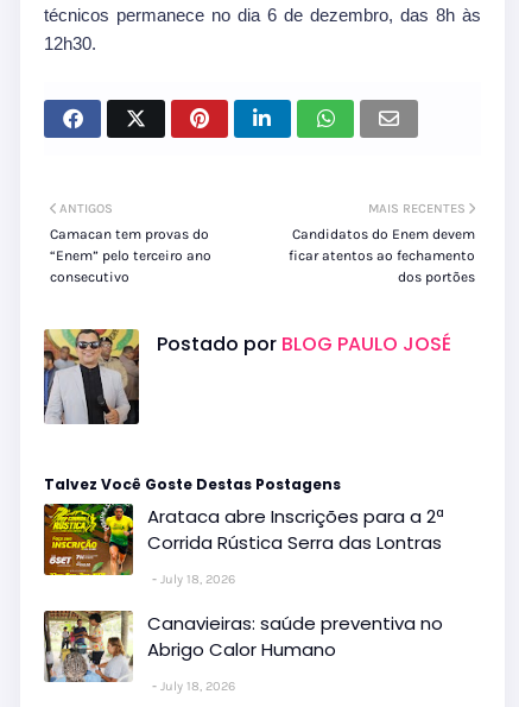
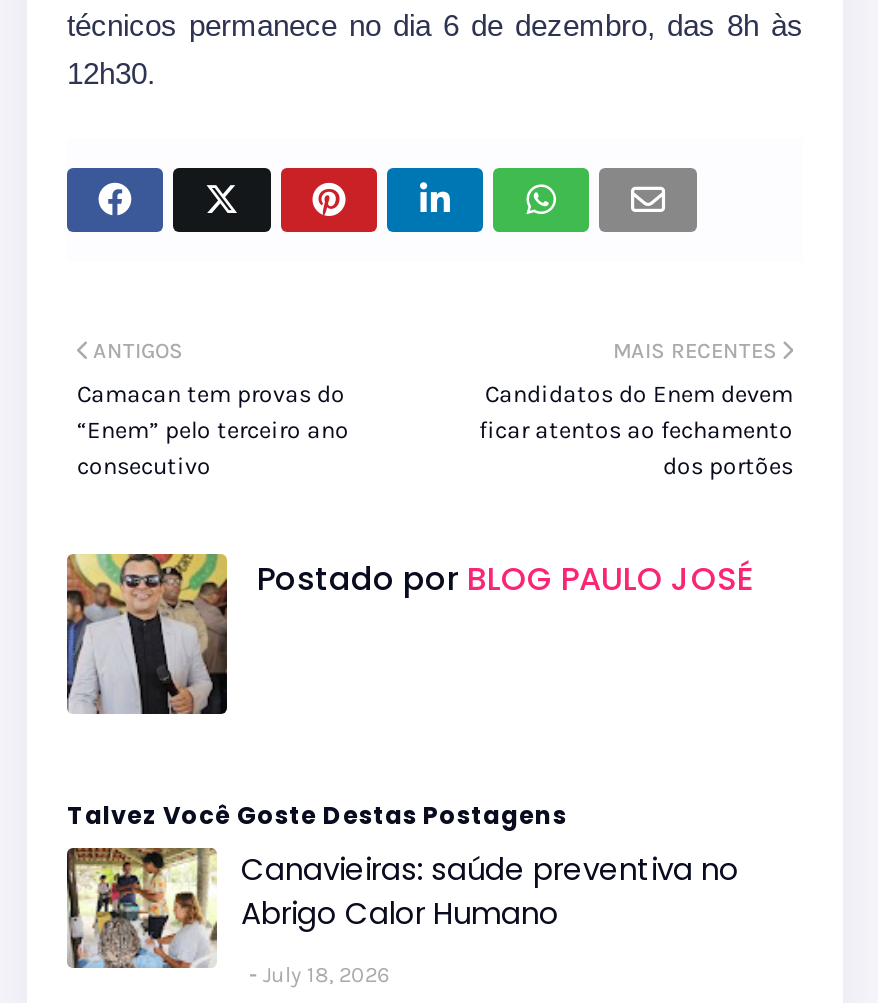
[44,503,444,587] [image] | Arataca abre Inscrições para a 2ª | Corrida Rústica Serra das Lontras | July 18, 2026 -> none

